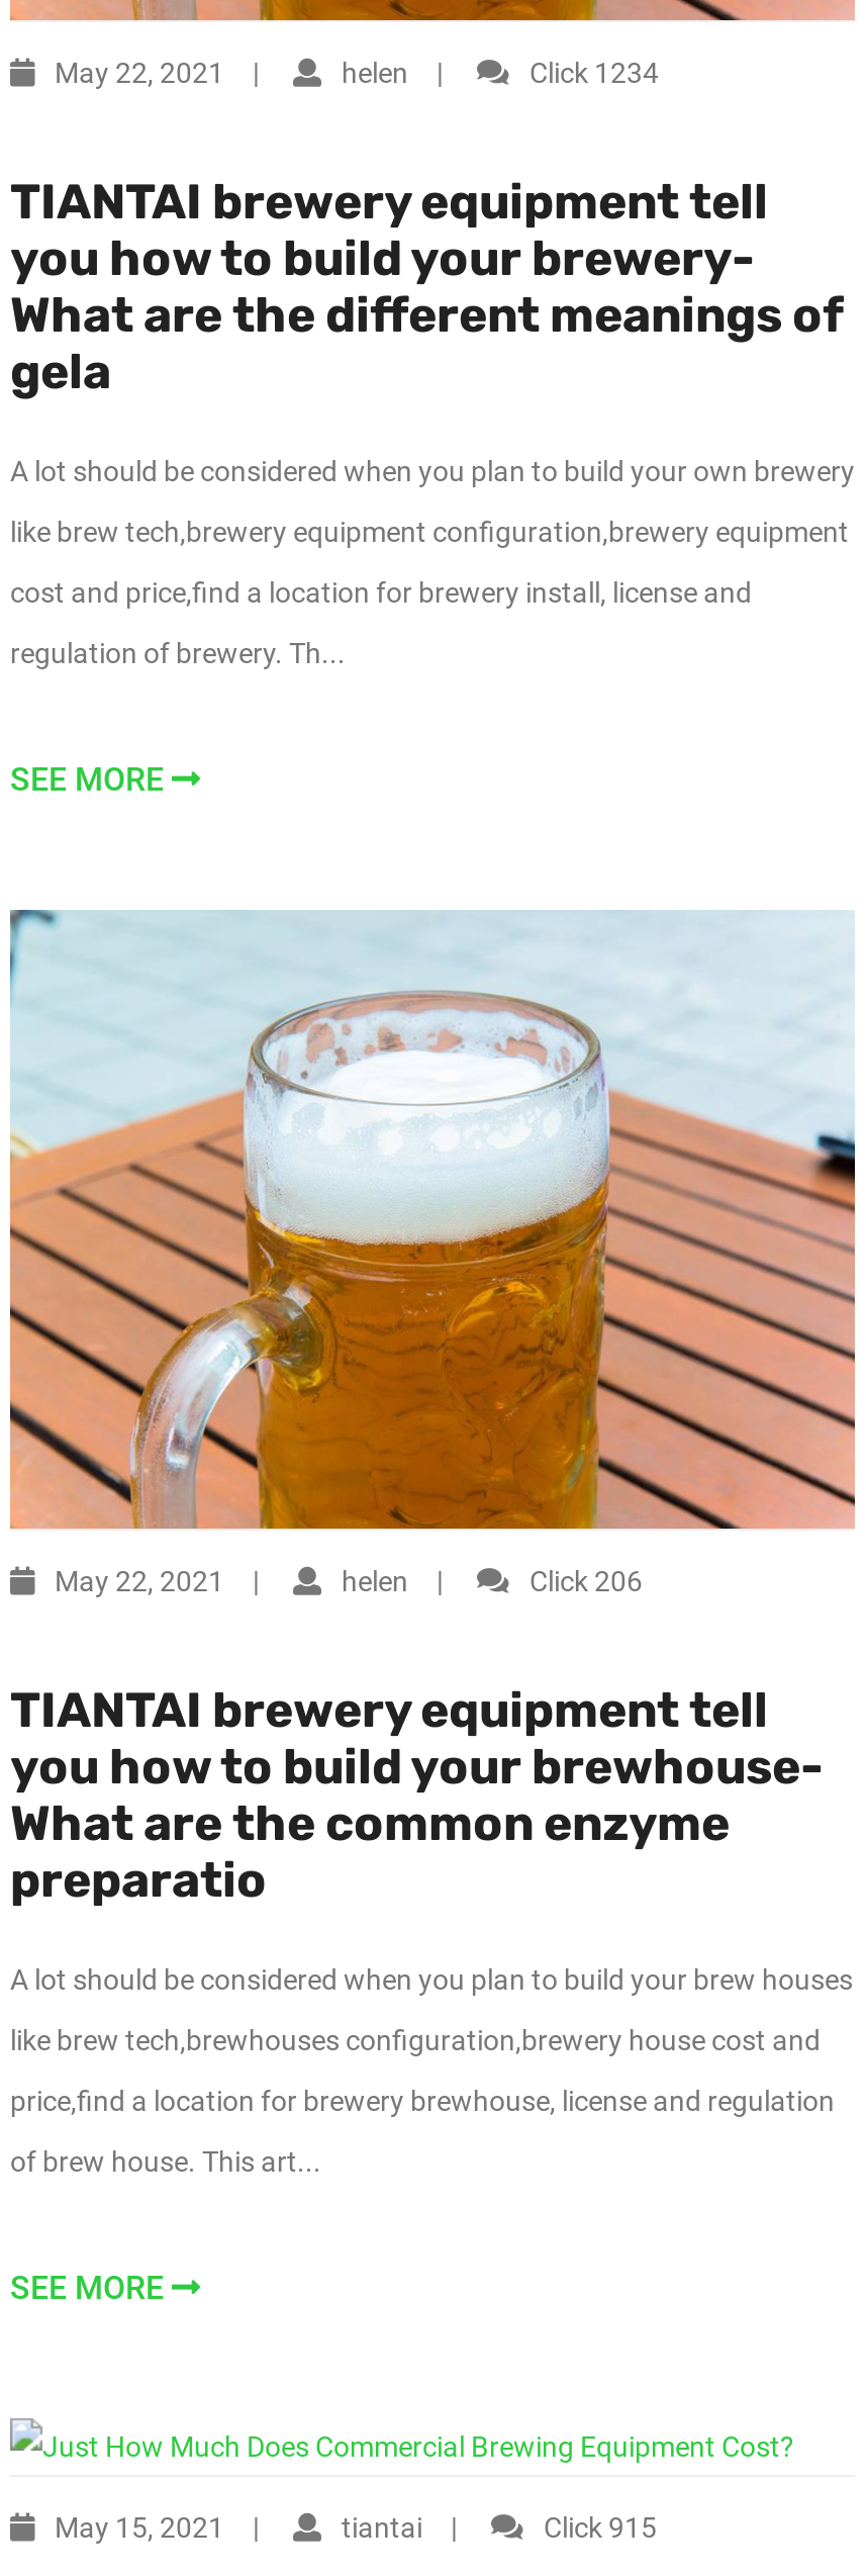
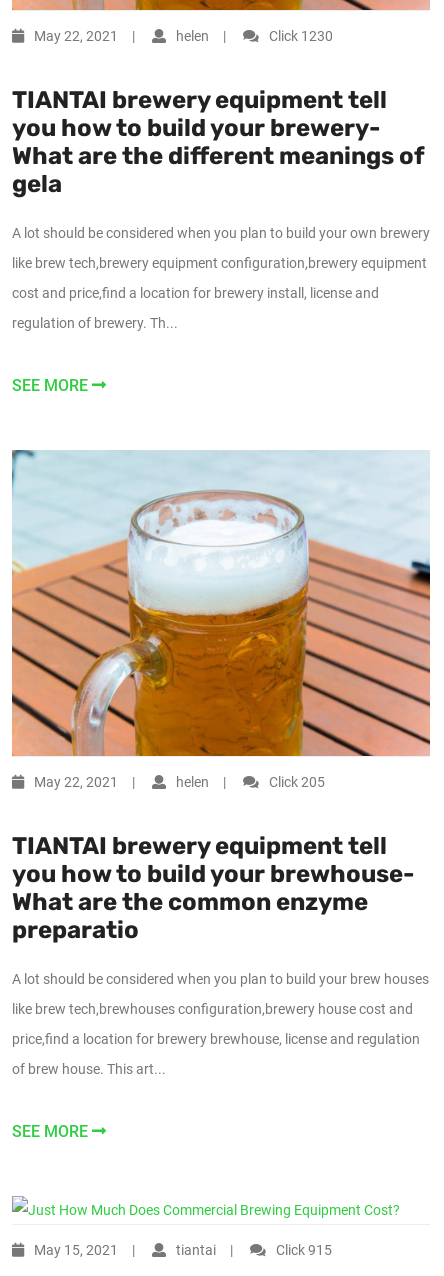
[523,57,659,90] Click 1234 -> [266,28,333,44] Click 1230
[523,1564,643,1596] Click 206 -> [266,773,325,789] Click 205

